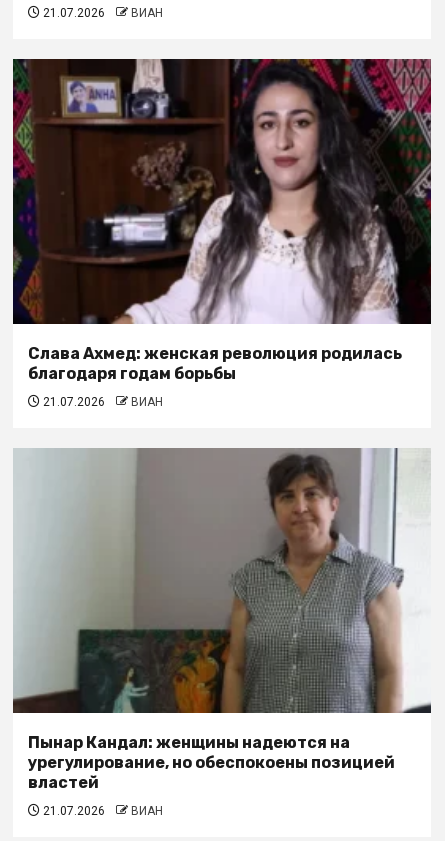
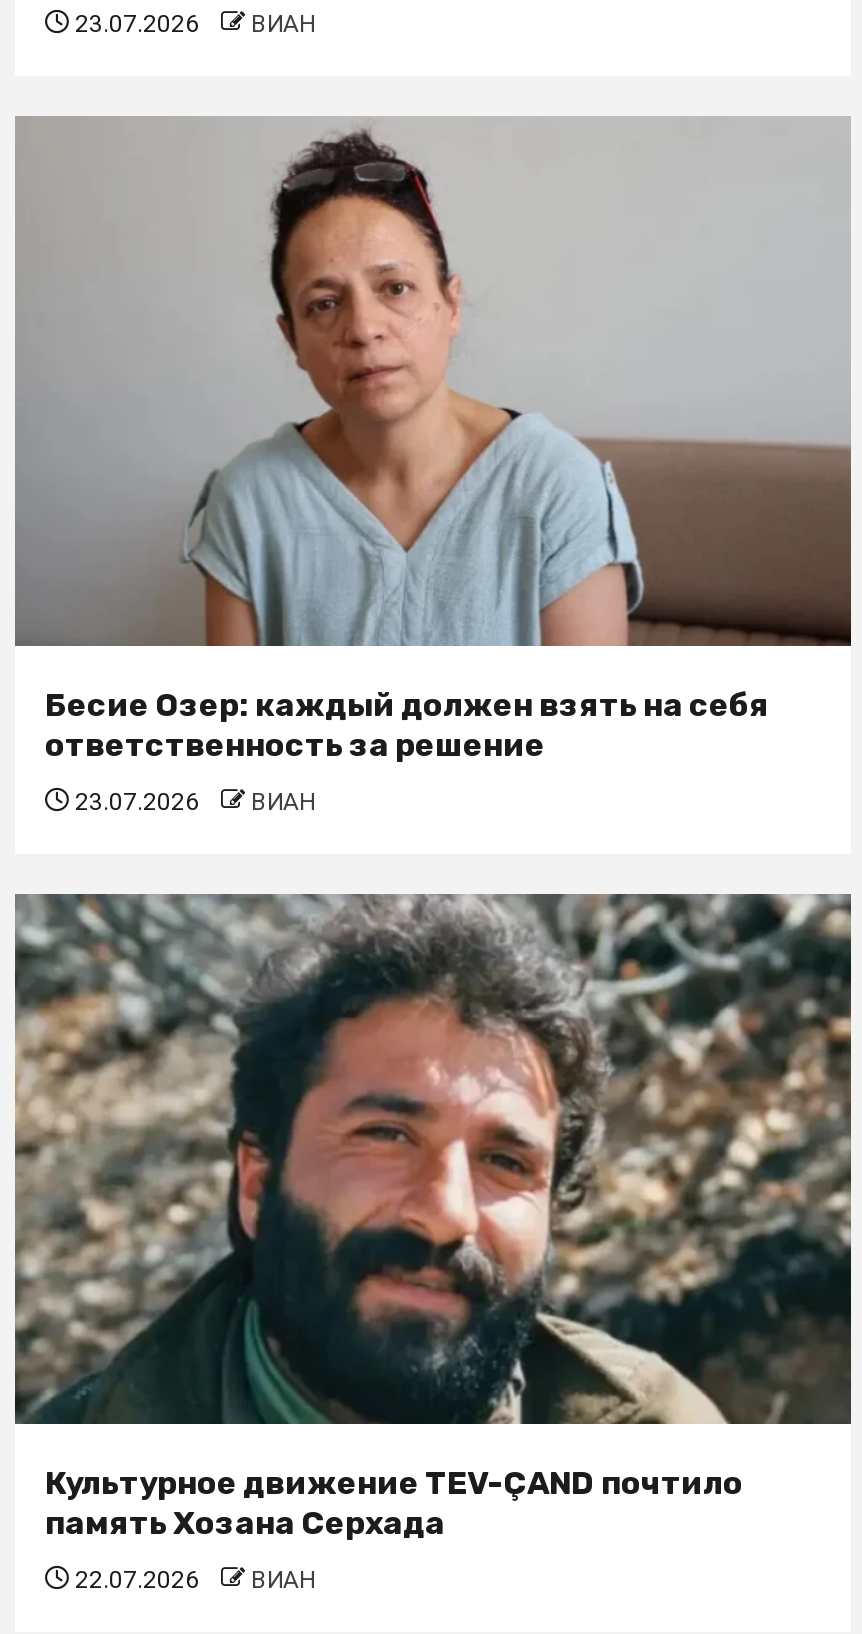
[40,6,163,20] 21.07.2026 ВИАН -> [69,10,315,38] 23.07.2026 ВИАН
[13,58,432,383] [image] | Слава Ахмед: женская революция родилась | благодаря годам борьбы -> [15,116,853,764] [image] | Бесие Озер: каждый должен взять на себя | ответственность за решение
[40,395,163,409] 21.07.2026 ВИАН -> [69,788,315,816] 23.07.2026 ВИАН
[14,448,431,792] [image] | Пынар Кандал: женщины надеются на | урегулирование, но обеспокоены позицией | властей -> [13,894,853,1542] [image] | Культурное движение TEV-ÇAND почтило | память Хозана Серхада
[40,804,163,818] 21.07.2026 ВИАН -> [69,1566,315,1594] 22.07.2026 ВИАН

